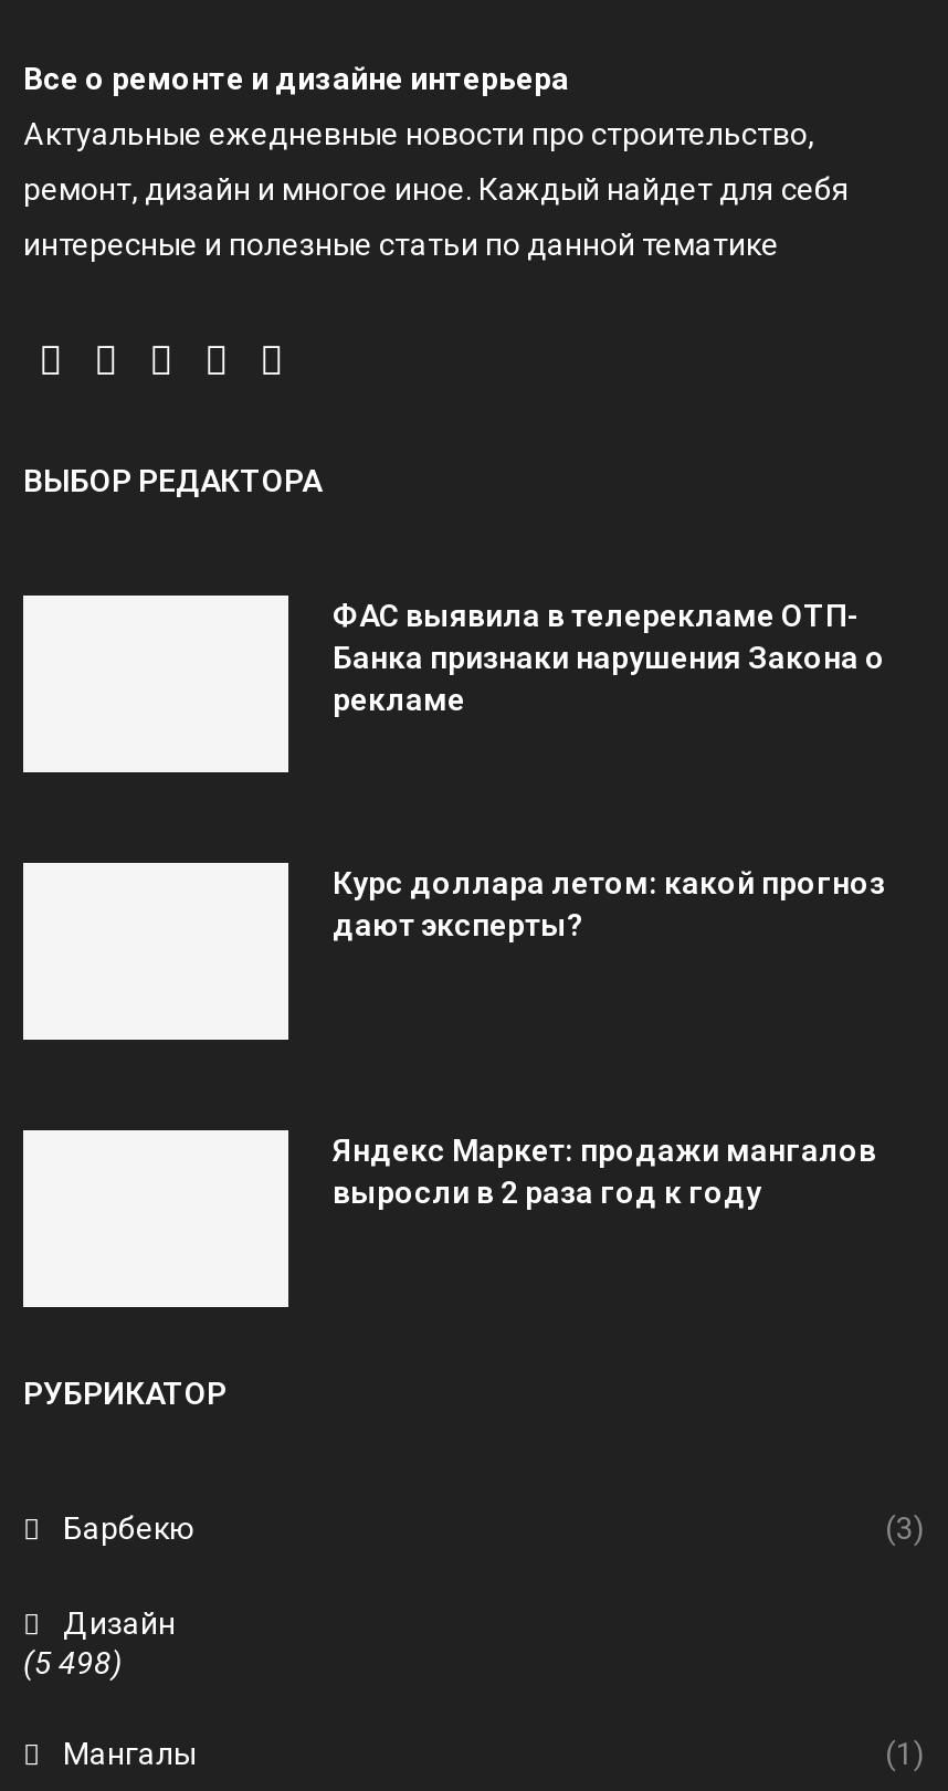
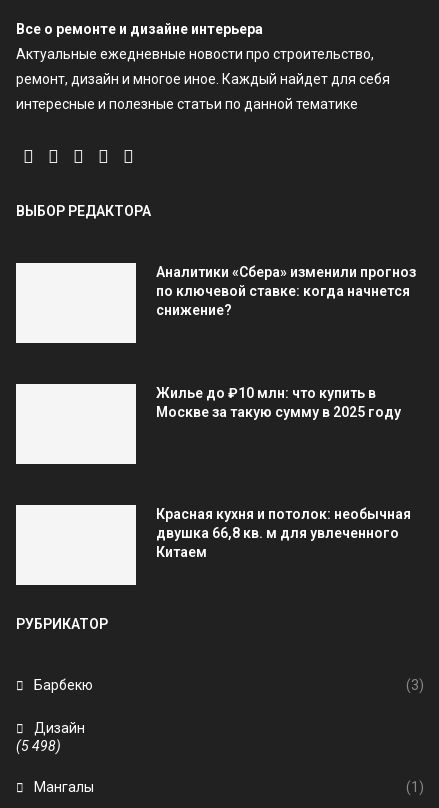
[333,598,885,717] ФАС выявила в телерекламе ОТП- | Банка признаки нарушения Закона о | рекламе -> [156,264,416,318] Аналитики «Сбера» изменили прогноз | по ключевой ставке: когда начнется | снижение?
[333,865,885,942] Курс доллара летом: какой прогноз | дают эксперты? -> [156,385,401,420] Жилье до ₽10 млн: что купить в | Москве за такую сумму в 2025 году
[333,1132,876,1210] Яндекс Маркет: продажи мангалов | выросли в 2 раза год к году -> [156,506,411,560] Красная кухня и потолок: необычная | двушка 66,8 кв. м для увлеченного | Китаем

